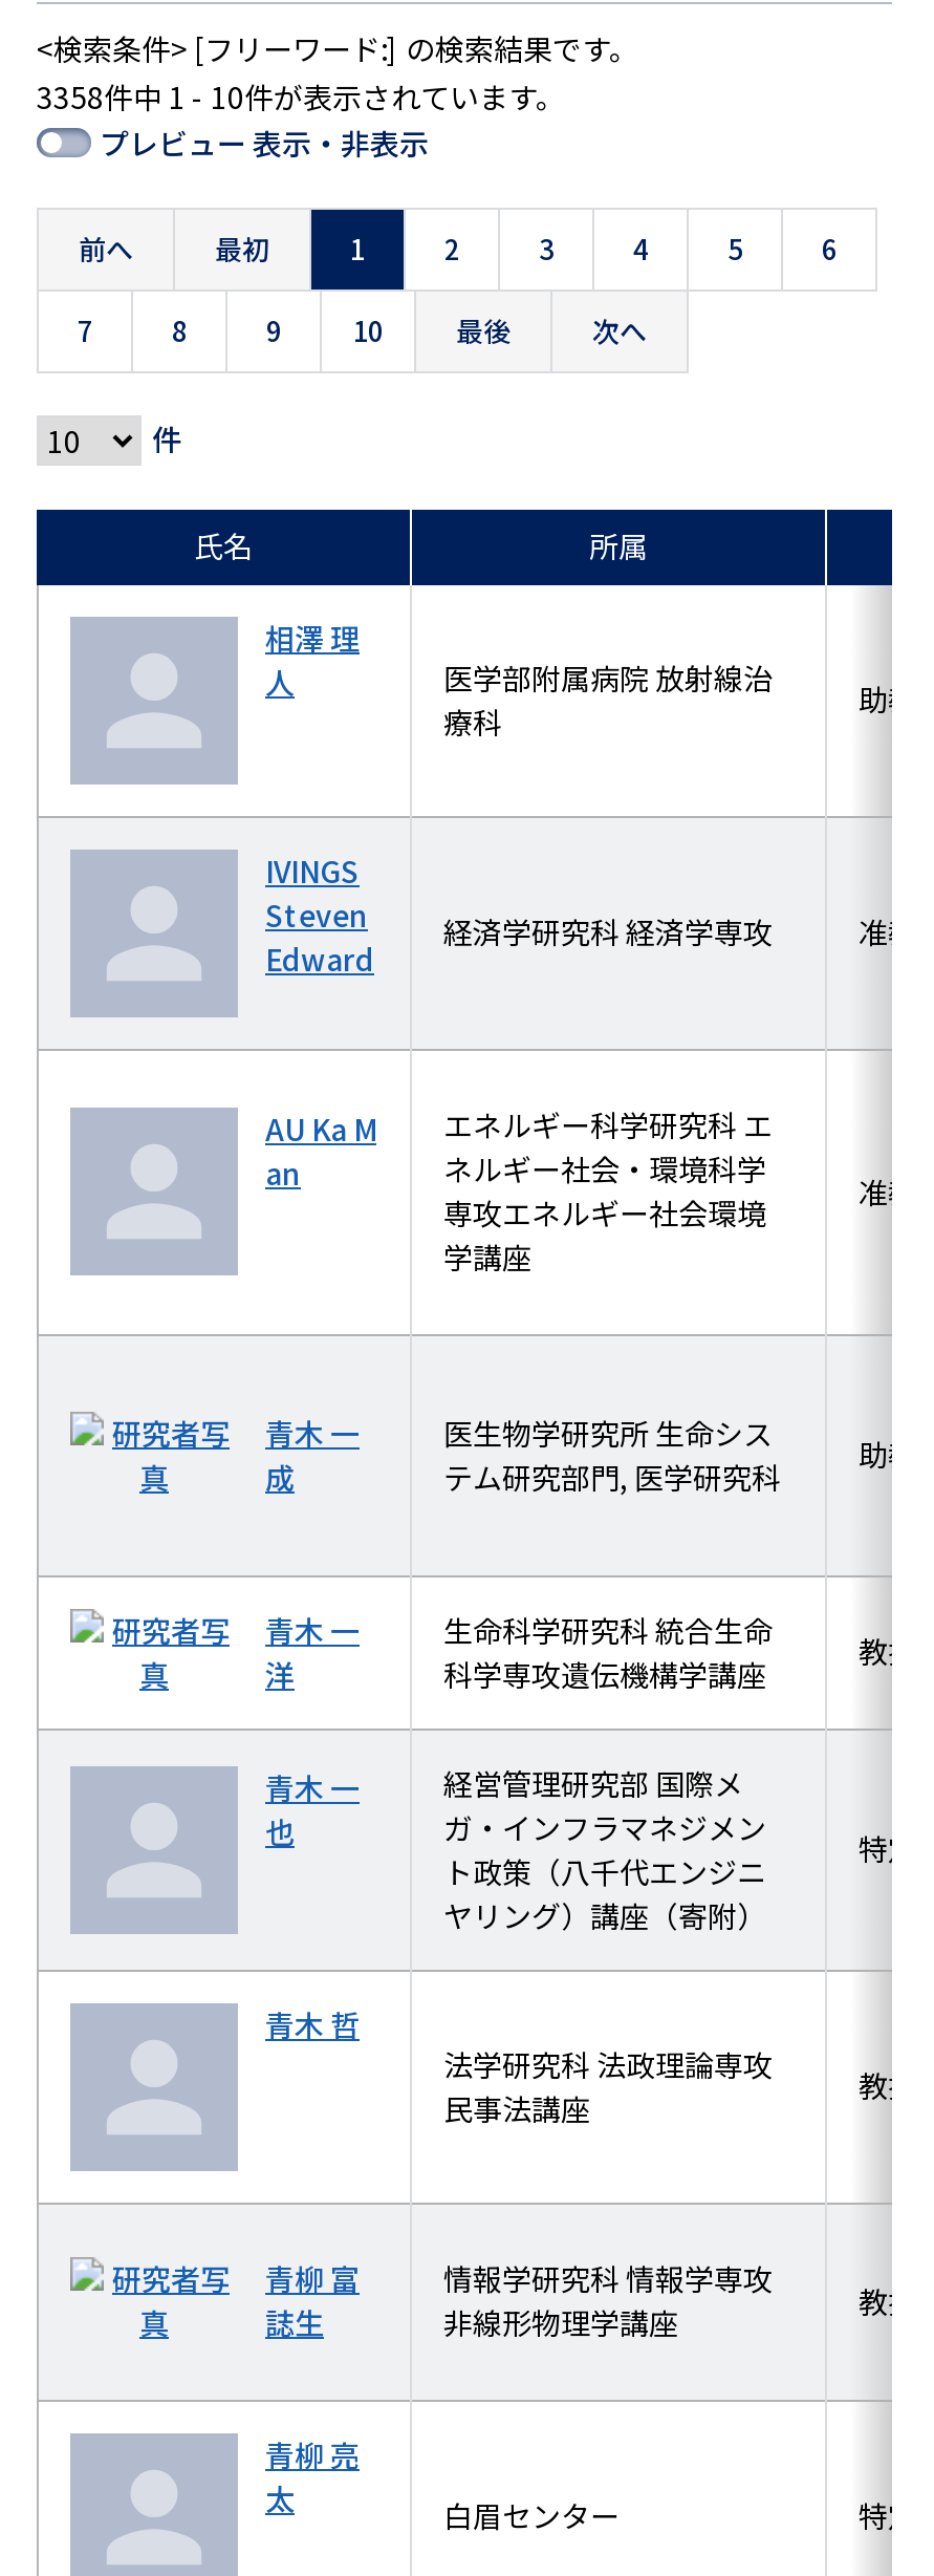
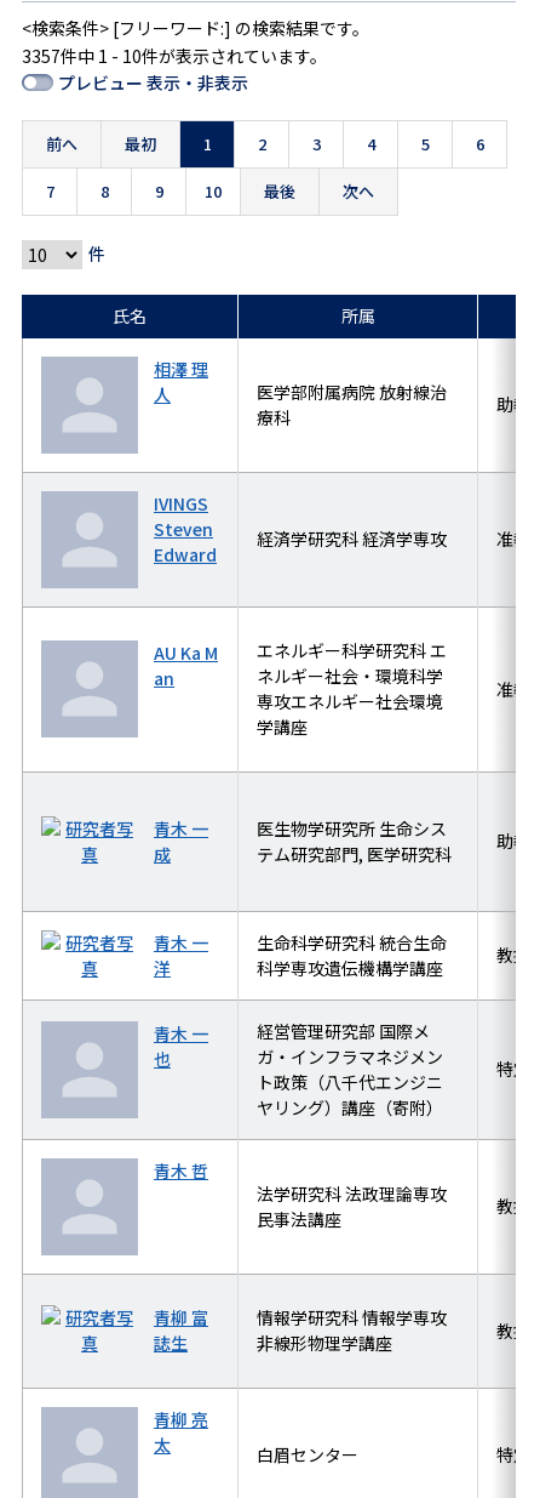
[37,75,565,117] 3358件中 1 - 10件が表示されています。 -> [22,44,327,68] 3357件中 1 - 10件が表示されています。

